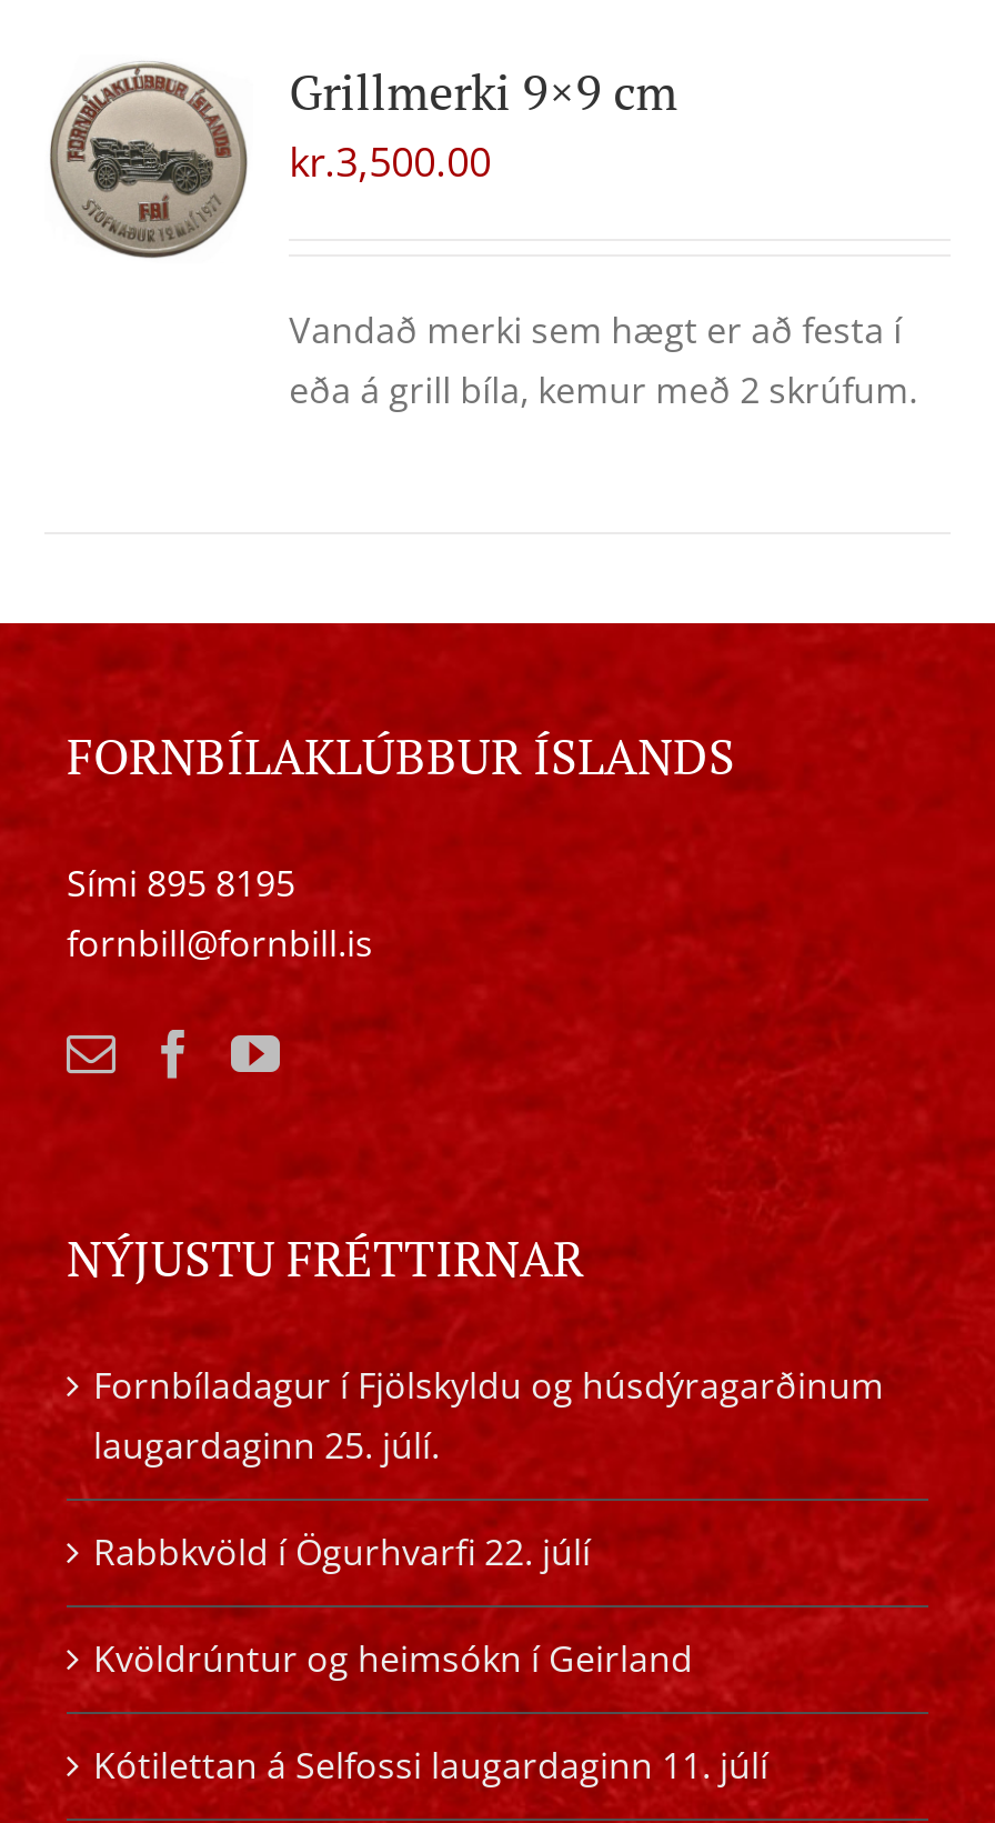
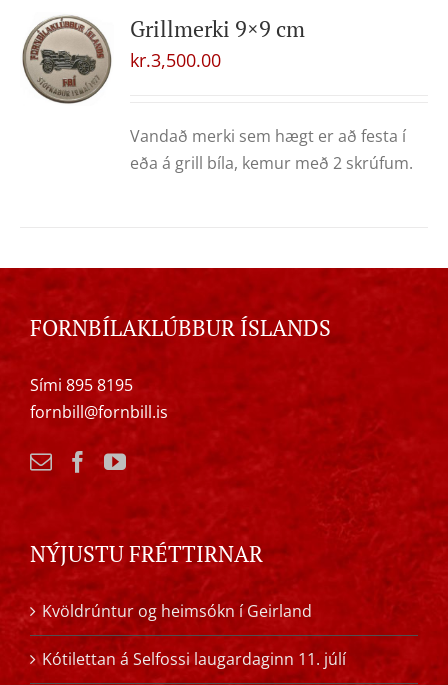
[93,1361,884,1576] Fornbíladagur í Fjölskyldu og húsdýragarðinum | laugardaginn 25. júlí. | Rabbkvöld í Ögurhvarfi 22. júlí -> none

